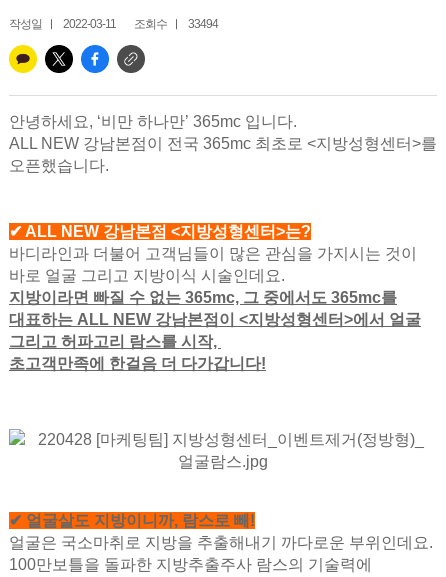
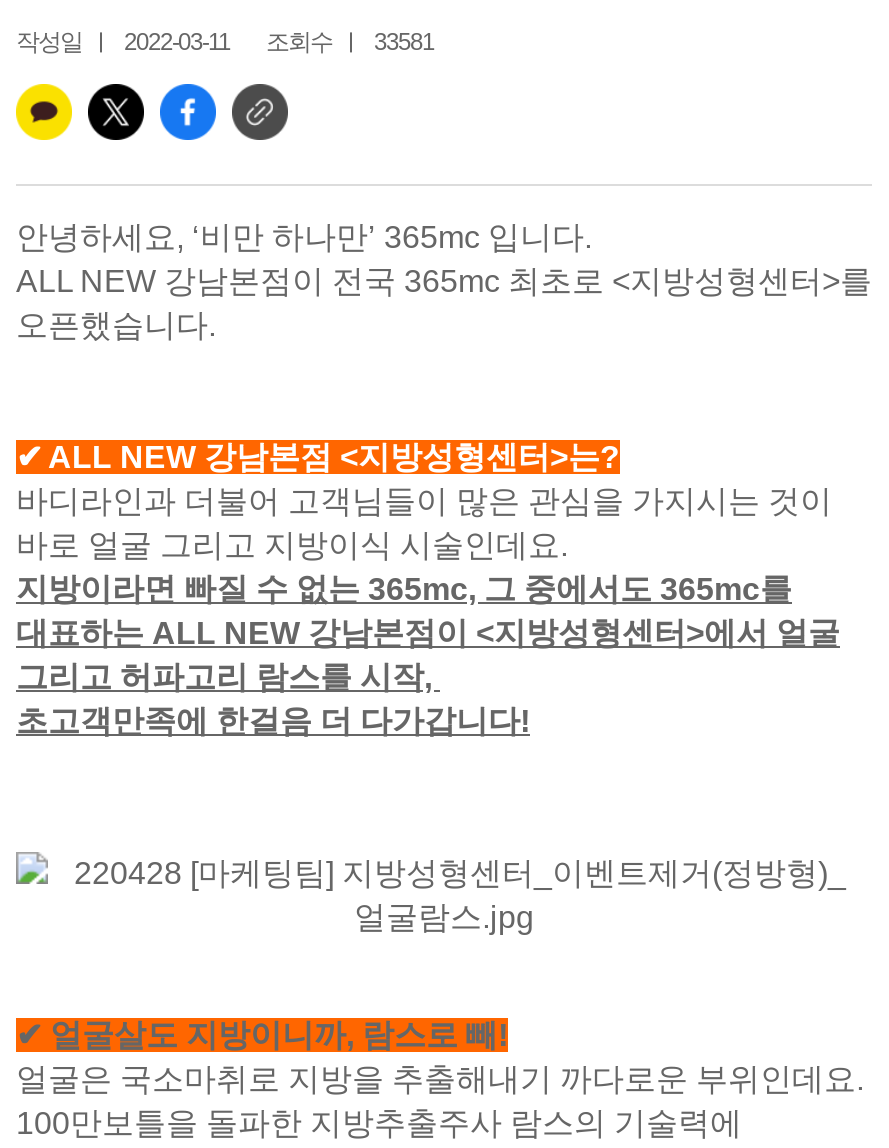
[9,17,218,31] 작성일 2022-03-11 조회수 33494 -> [16,28,434,56] 작성일 2022-03-11 조회수 33581

